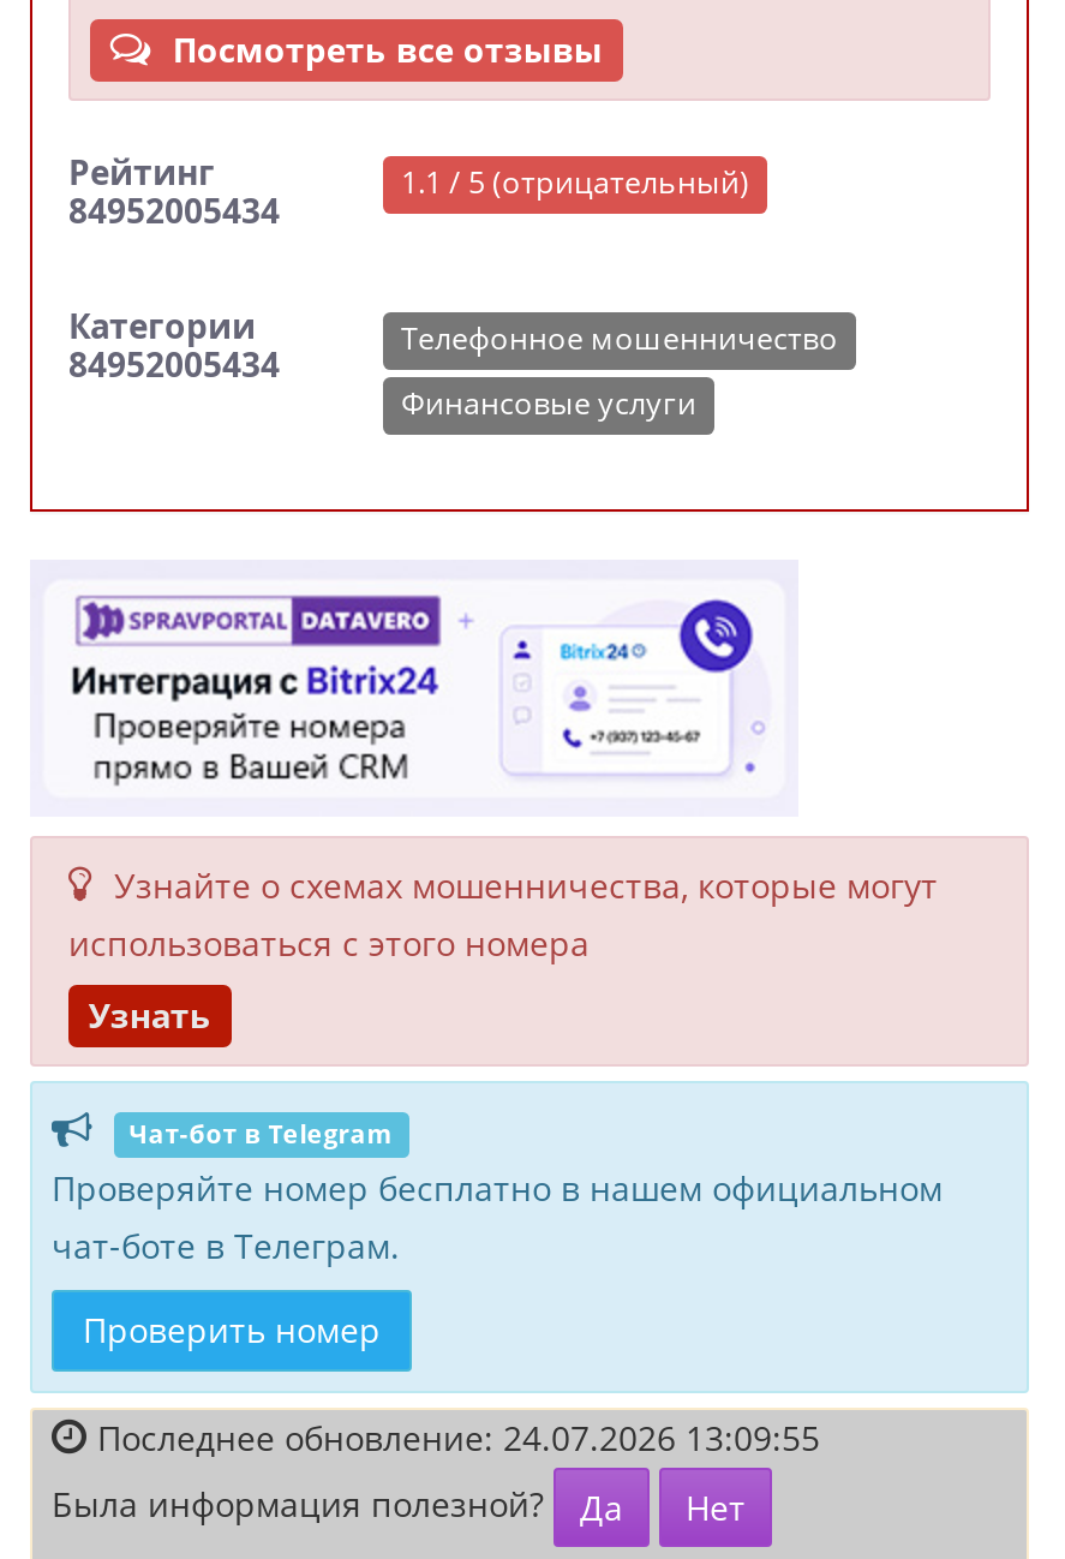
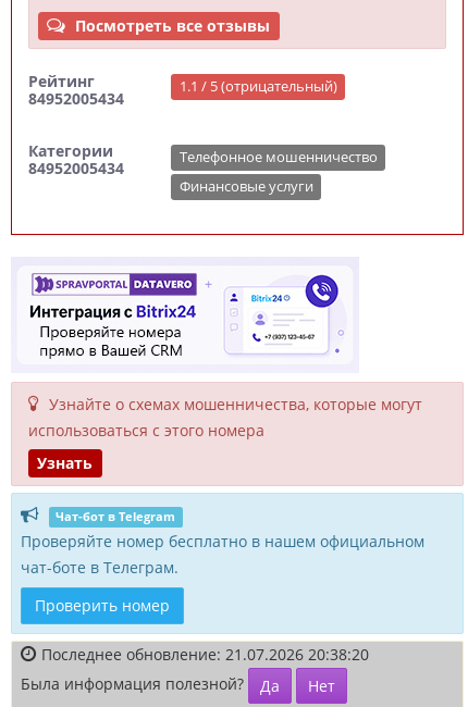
[97,1415,820,1461] Последнее обновление: 24.07.2026 13:09:55 -> [41,644,369,665] Последнее обновление: 21.07.2026 20:38:20

